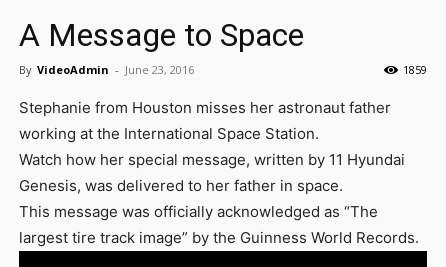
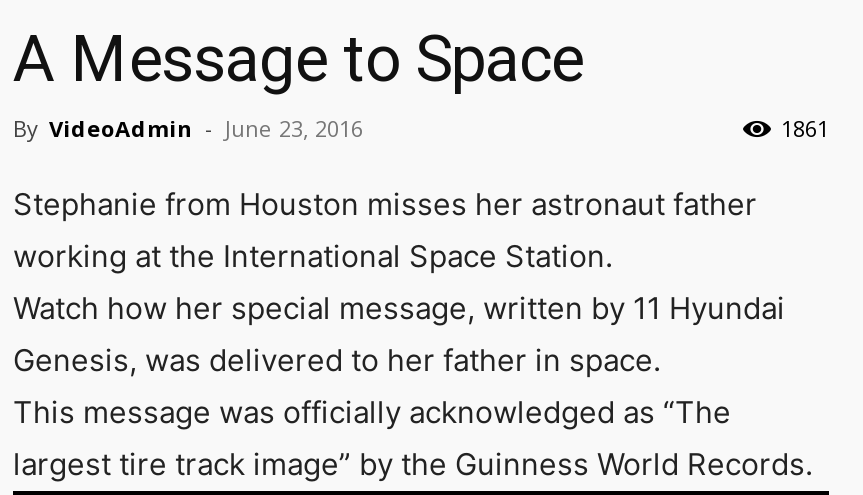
[403,62,427,77] 1859 -> [781,113,829,143] 1861

